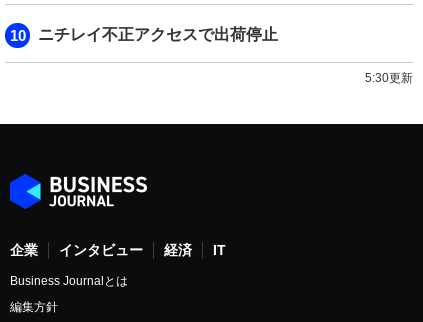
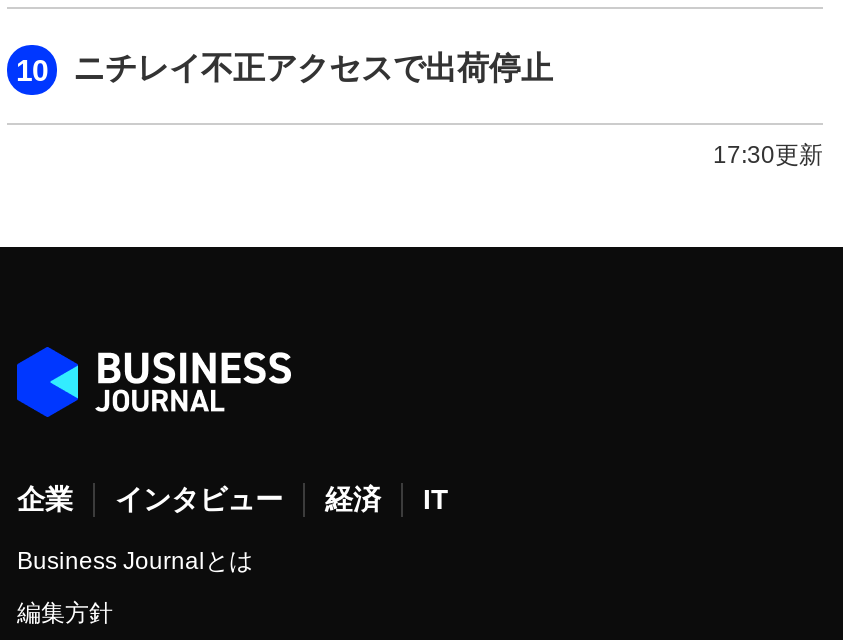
[365,71,413,85] 5:30更新 -> [713,141,823,169] 17:30更新

